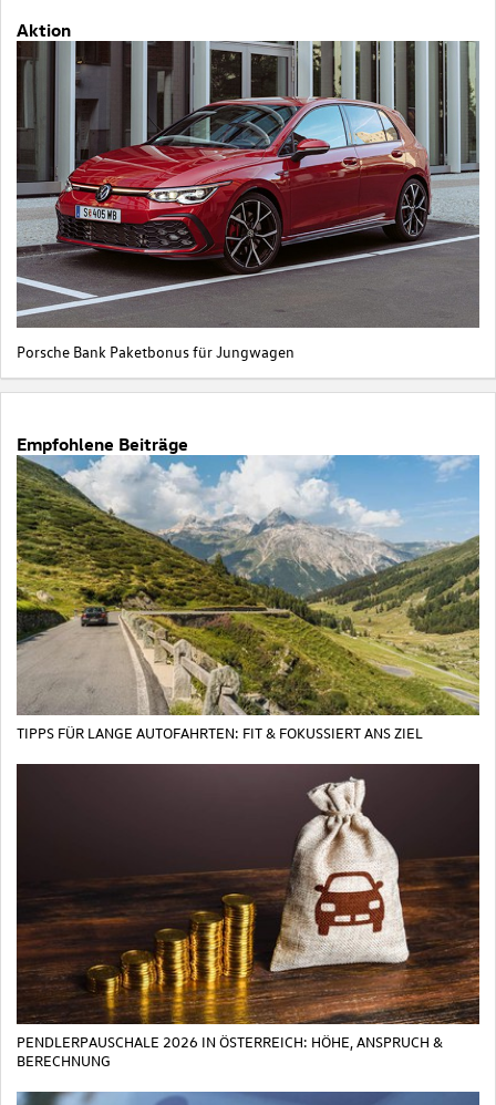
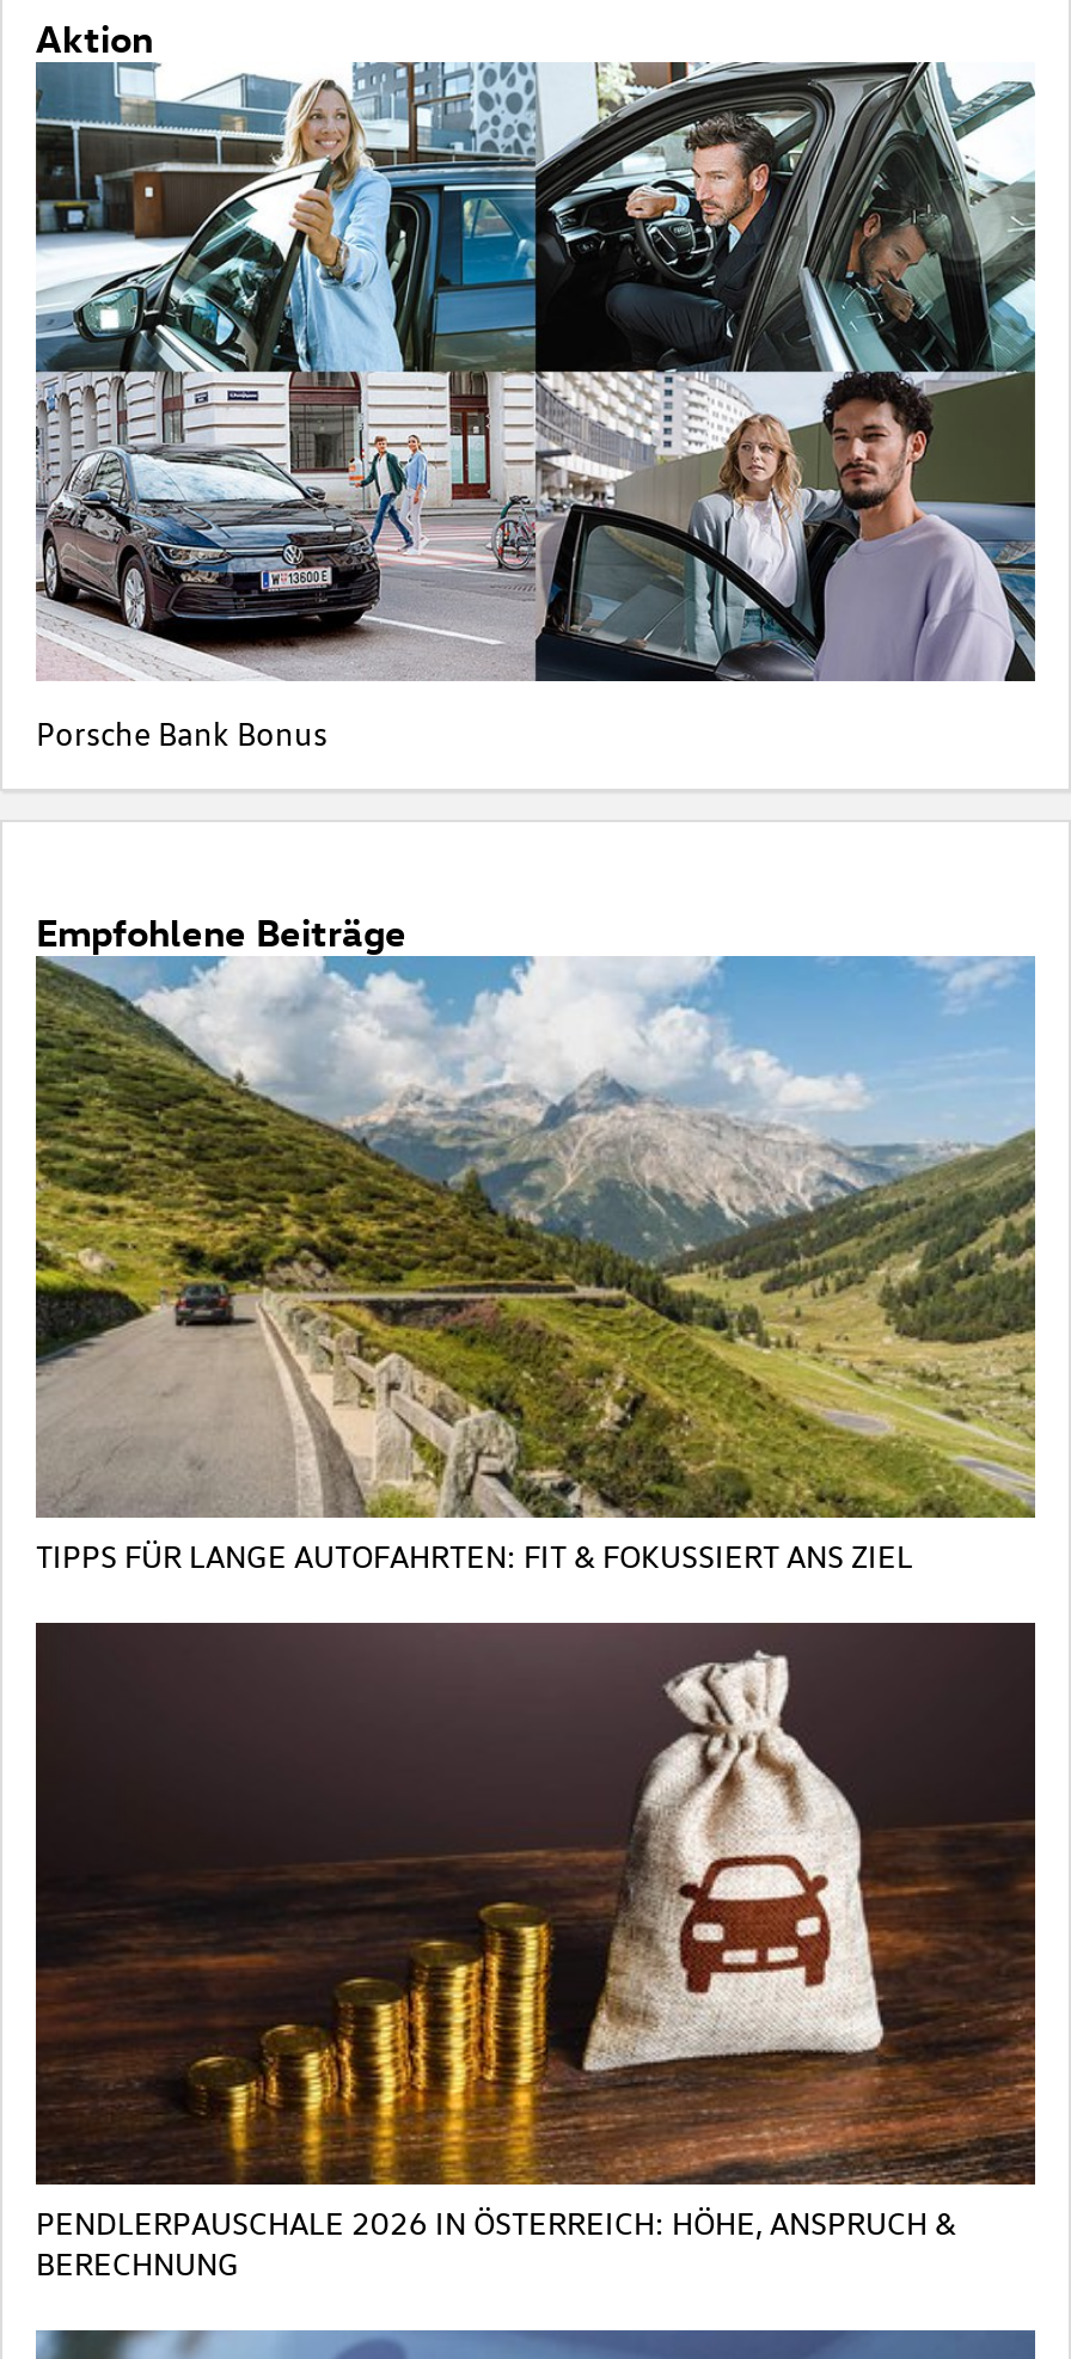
[15,40,479,362] [image] | Porsche Bank Paketbonus für Jungwagen -> [33,62,1035,754] [image] | Porsche Bank Bonus

